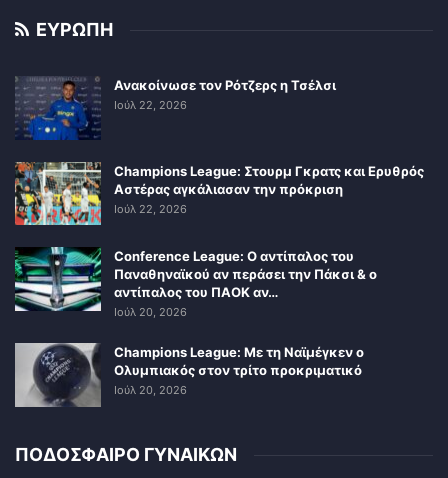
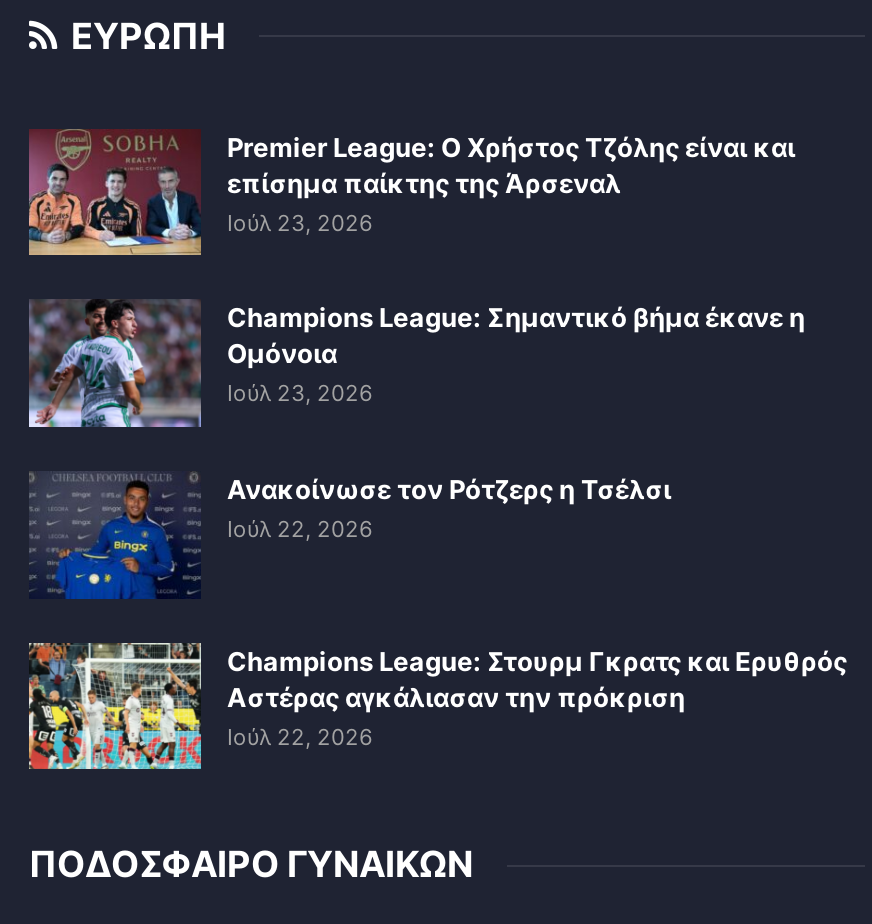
none -> [27,130,805,408] [image] | Premier League: Ο Χρήστος Τζόλης είναι και | επίσημα παίκτης της Άρσεναλ | Ιούλ 23, 2026 | Champions League: Σημαντικό βήμα έκανε η | Ομόνοια | Ιούλ 23, 2026
none -> [27,300,201,430] [image]
moved [14,77,424,216] -> [27,472,847,750]: [image] | Ανακοίνωσε τον Ρότζερς η Τσέλσι | Ιούλ 22, 2026 | Champions League: Στουρμ Γκρατς και Ερυθρός | Αστέρας αγκάλιασαν την πρόκριση | Ιούλ 22, 2026
[14,246,377,397] [image] | Conference League: Ο αντίπαλος του | Παναθηναϊκού αν περάσει την Πάκσι & ο | αντίπαλος του ΠΑΟΚ αν… | Ιούλ 20, 2026 | Champions League: Με τη Ναϊμέγκεν ο | Ολυμπιακός στον τρίτο προκριματικό | Ιούλ 20, 2026 -> none
[14,342,101,408] [image] -> none

